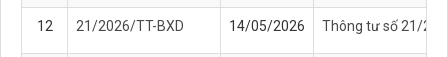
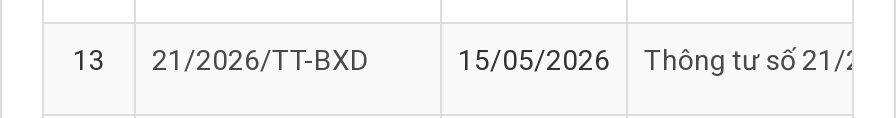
[36,18,184,34] 12 21/2026/TT-BXD -> [73,44,368,76] 13 21/2026/TT-BXD
[229,18,305,34] 14/05/2026 -> [458,44,610,76] 15/05/2026

